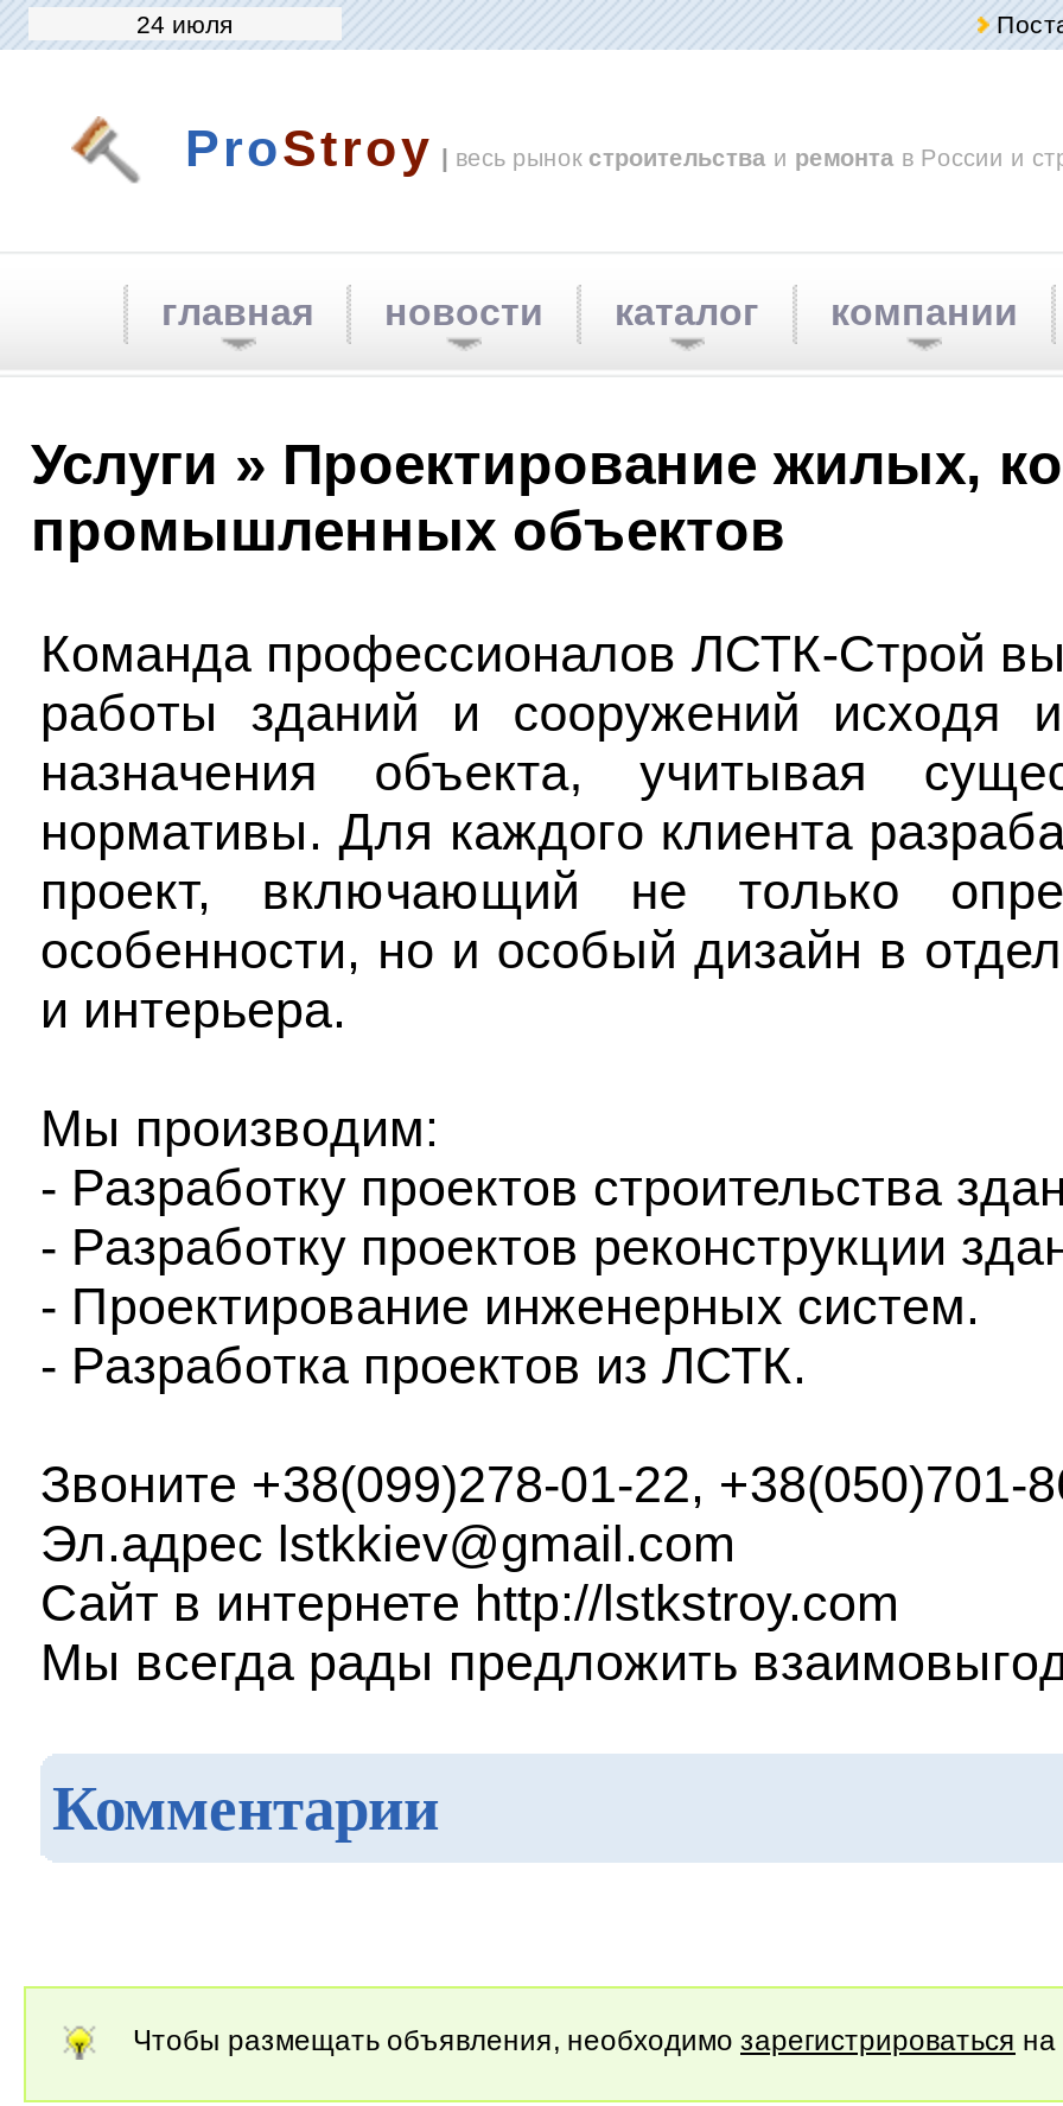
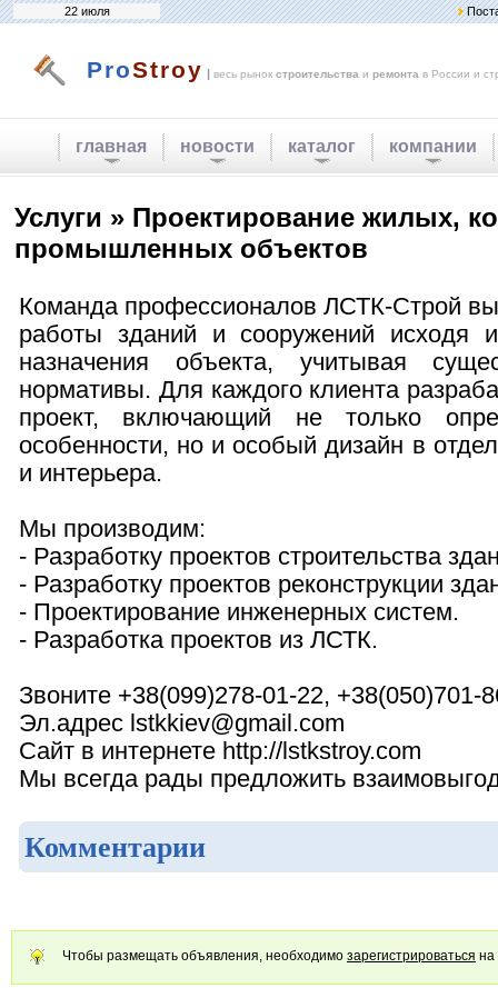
[136,9,234,38] 24 июля -> [64,4,109,18] 22 июля

